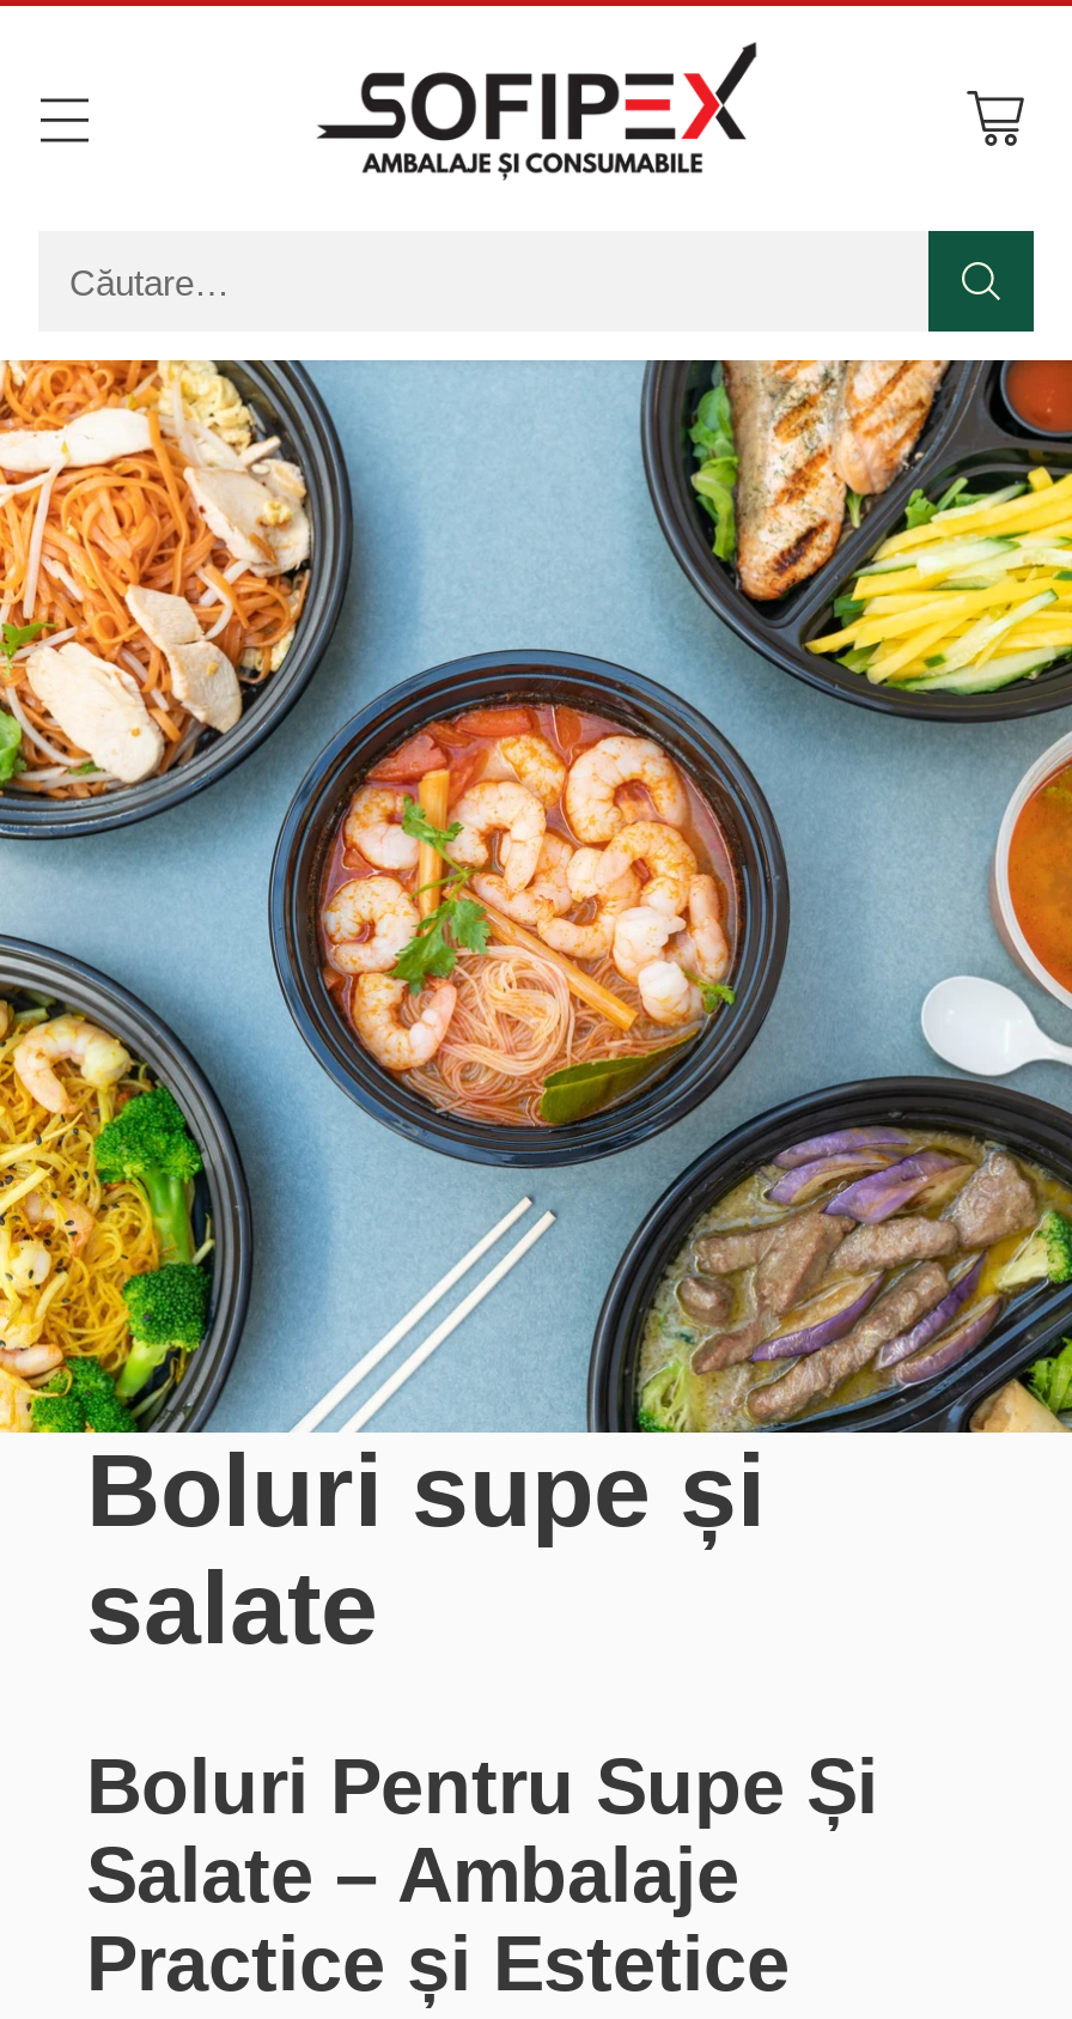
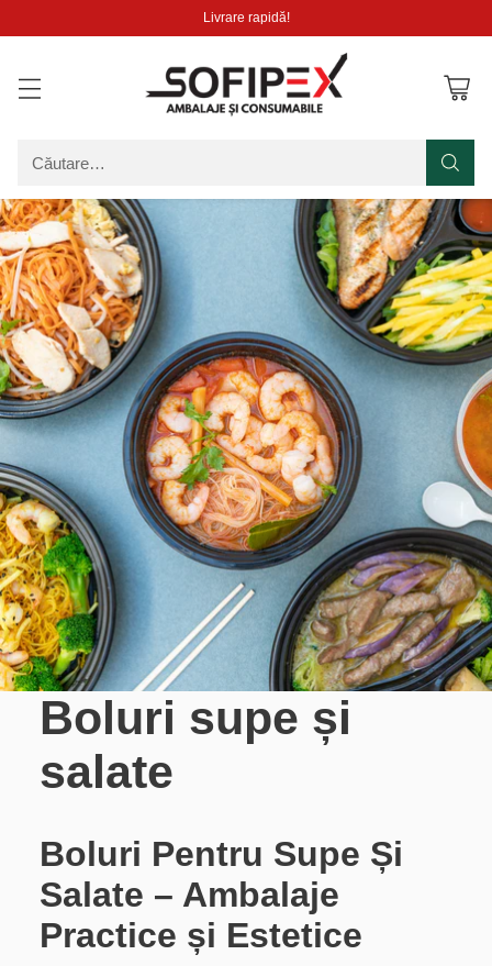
none -> [203,10,289,25] Livrare rapidă!

